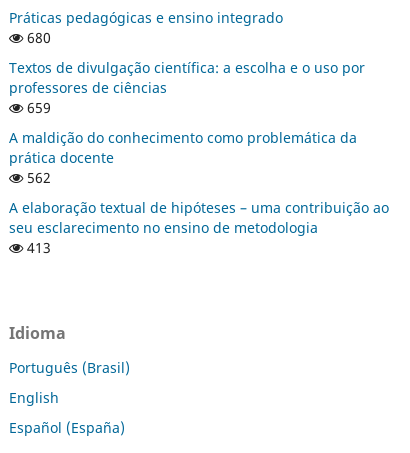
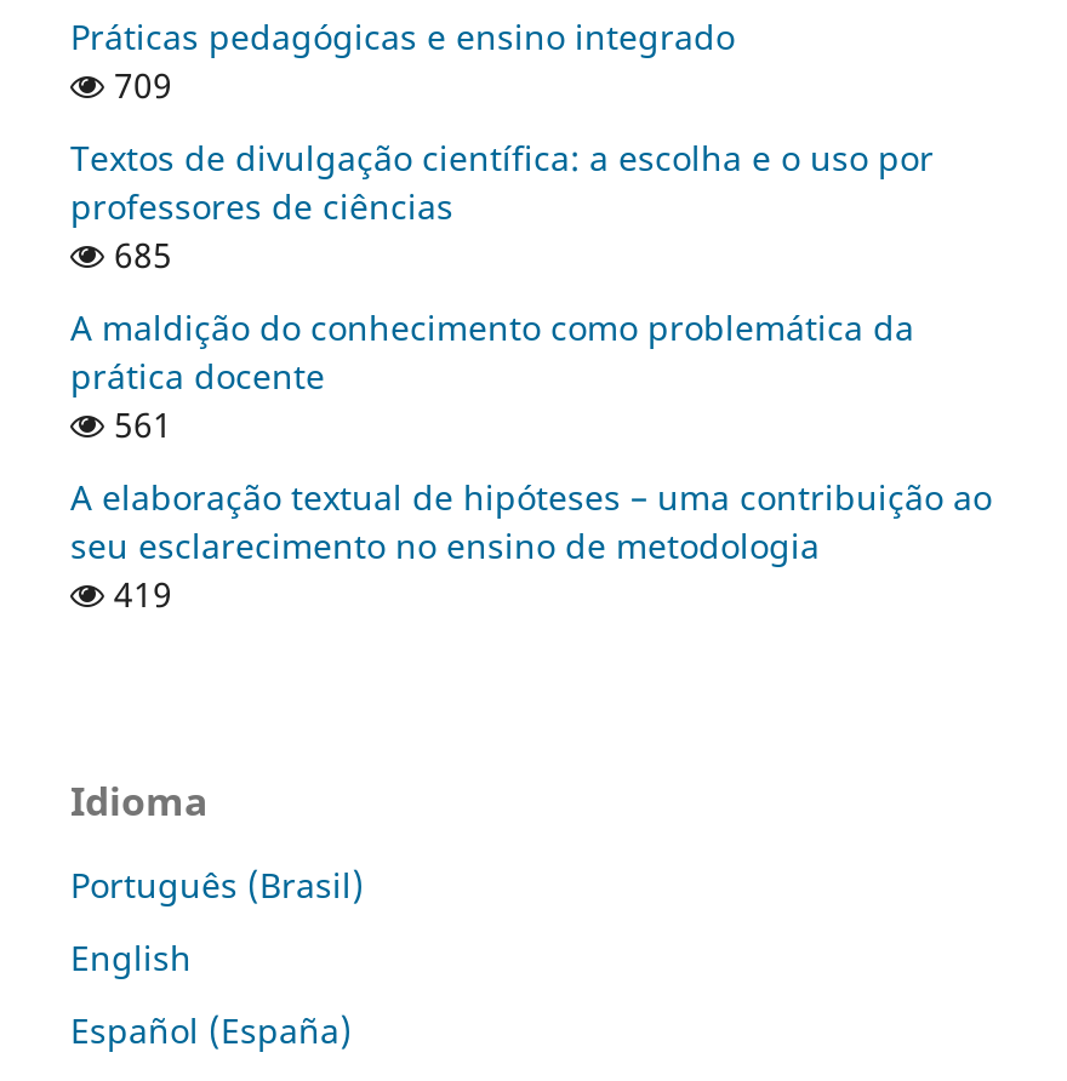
[23,28,51,47] 680 -> [104,62,172,108] 709
[23,98,51,117] 659 -> [104,231,172,277] 685
[23,168,51,187] 562 -> [104,401,172,447] 561
[23,238,51,257] 413 -> [104,571,172,617] 419

